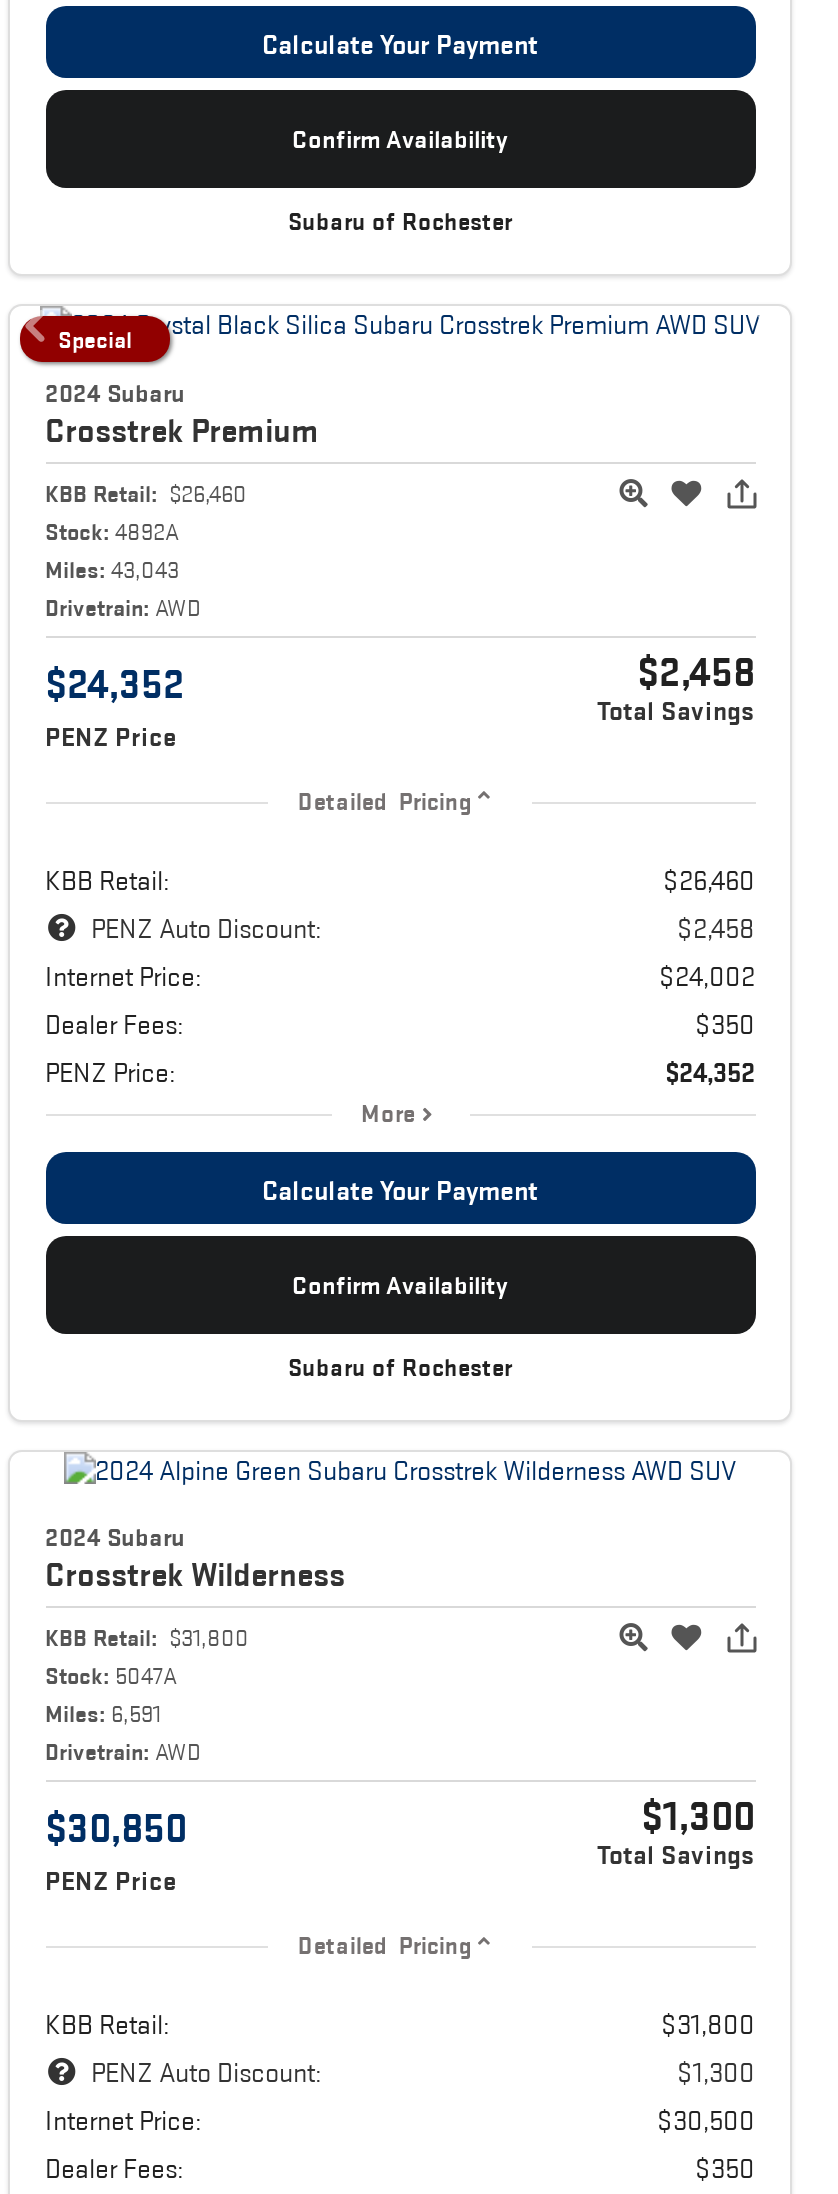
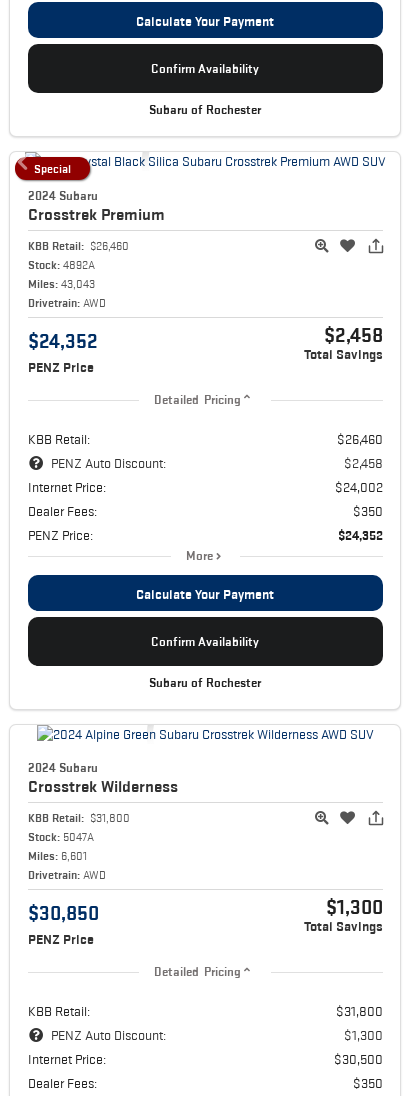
[45,1701,161,1727] Miles: 6,591 -> [27,849,86,862] Miles: 6,601

